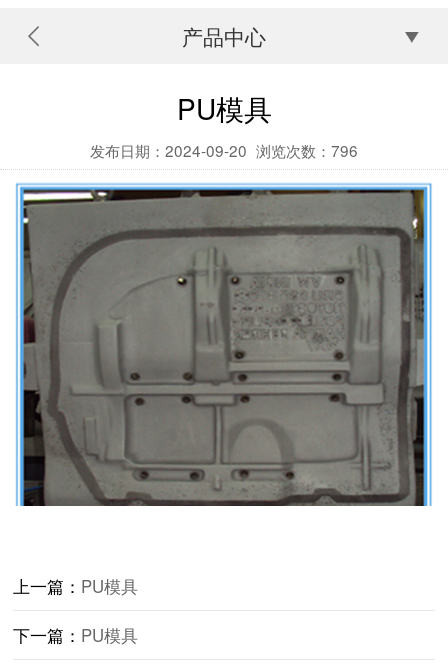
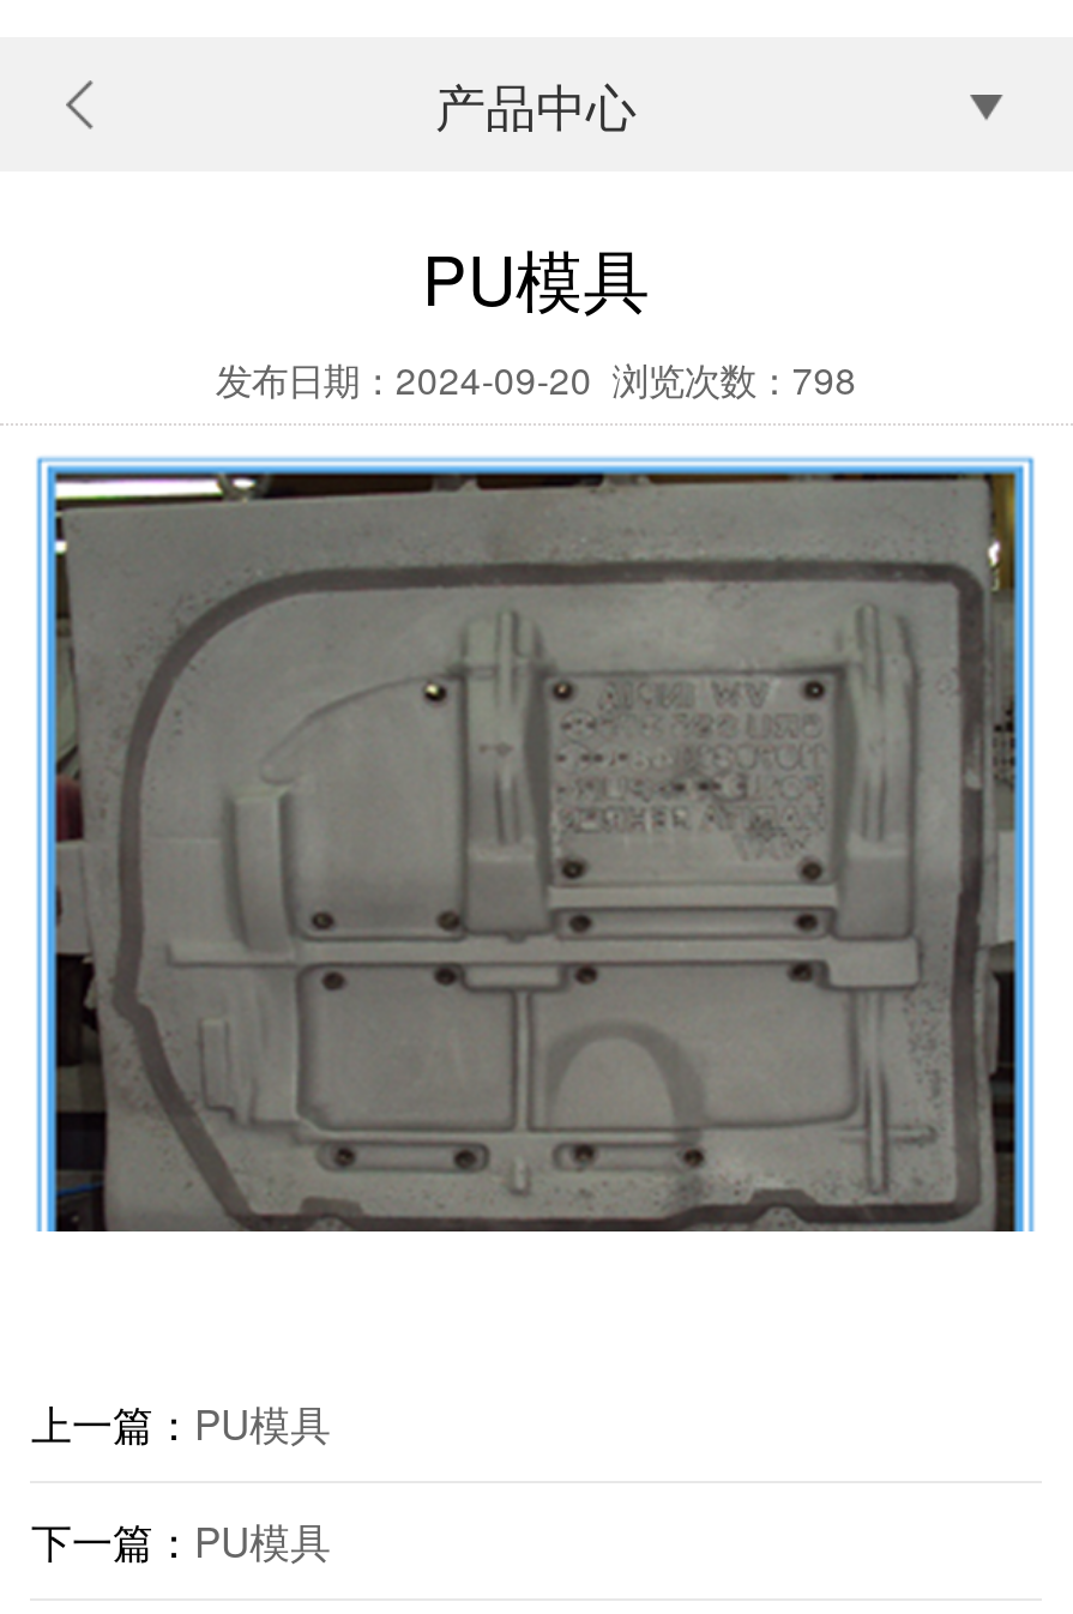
[90,139,358,161] 发布日期：2024-09-20 浏览次数：796 -> [215,351,856,404] 发布日期：2024-09-20 浏览次数：798

